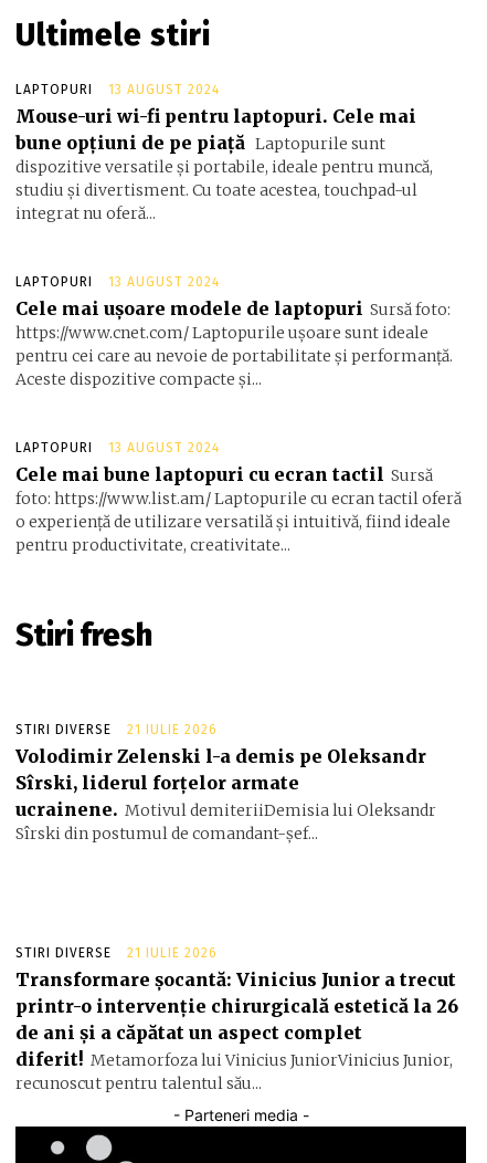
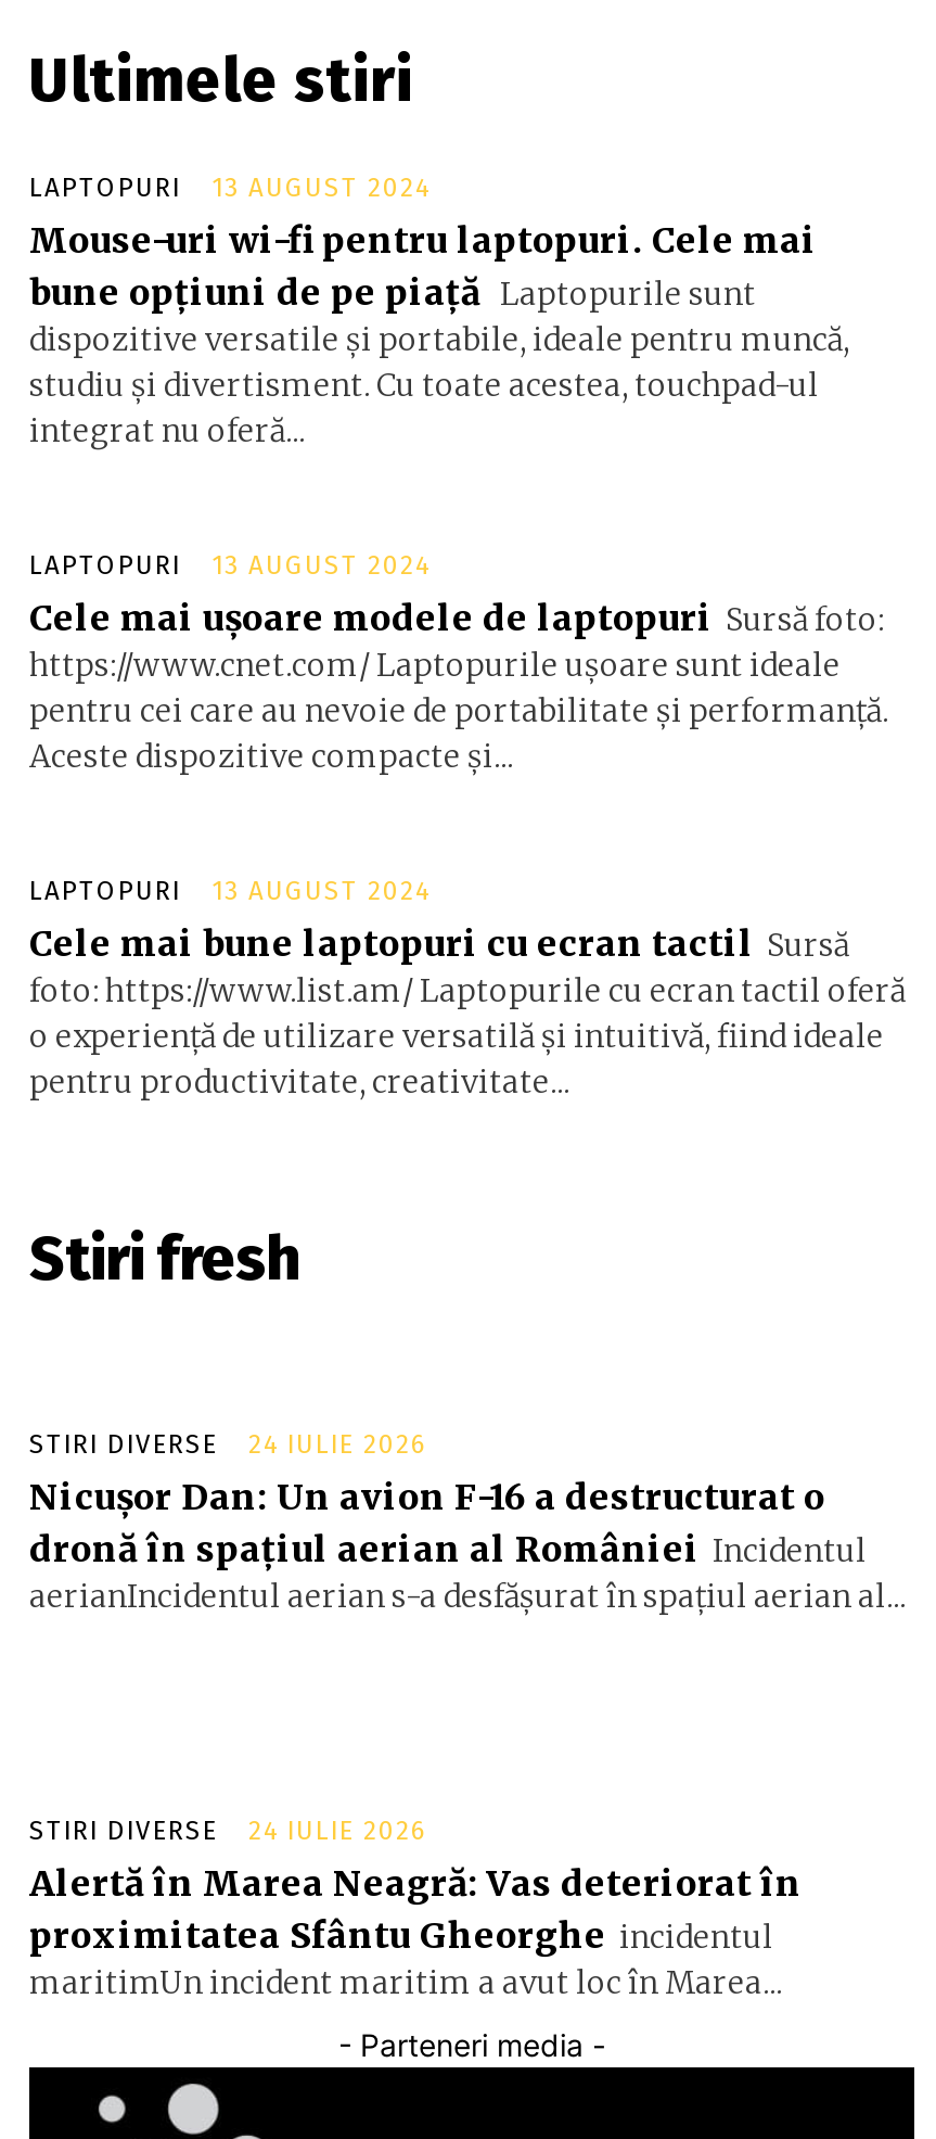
[15,722,436,844] 21 IULIE 2026 | Volodimir Zelenski l-a demis pe Oleksandr | Sîrski, liderul forțelor armate | ucrainene. Motivul demiteriiDemisia lui Oleksandr | Sîrski din postumul de comandant-șef... -> [29,1430,906,1616] 24 IULIE 2026 | Nicușor Dan: Un avion F-16 a destructurat o | dronă în spațiul aerian al României Incidentul | aerianIncidentul aerian s-a desfășurat în spațiul aerian al...
[15,945,458,1094] 21 IULIE 2026 | Transformare șocantă: Vinicius Junior a trecut | printr-o intervenție chirurgicală estetică la 26 | de ani și a căpătat un aspect complet | diferit! Metamorfoza lui Vinicius JuniorVinicius Junior, | recunoscut pentru talentul său... -> [29,1816,802,2003] 24 IULIE 2026 | Alertă în Marea Neagră: Vas deteriorat în | proximitatea Sfântu Gheorghe incidentul | maritimUn incident maritim a avut loc în Marea...

